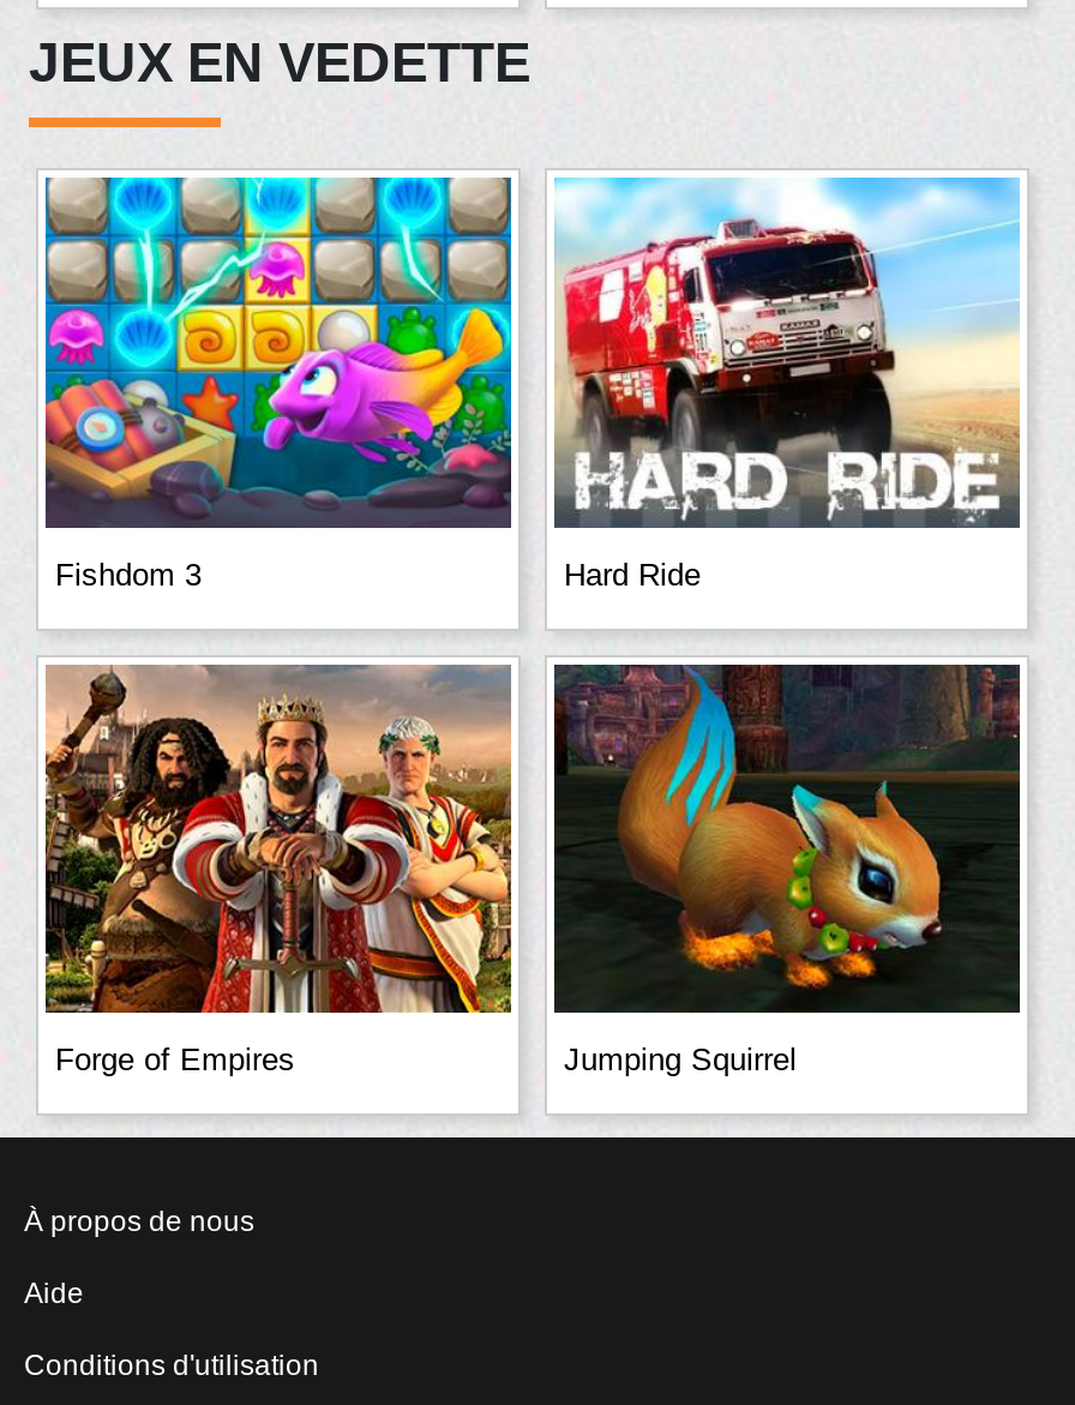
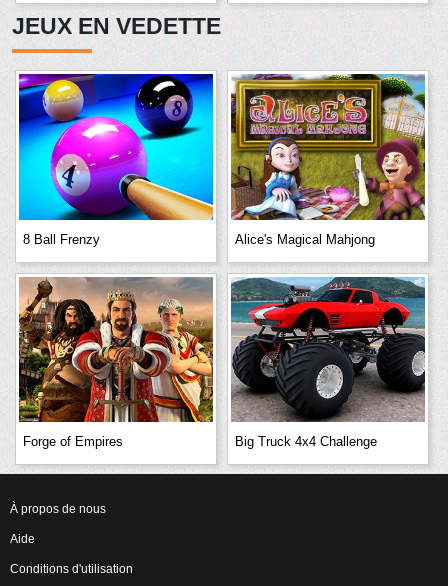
[43,175,701,592] [image] | Fishdom 3 | Hard Ride -> [18,73,375,247] [image] | 8 Ball Frenzy | Alice's Magical Mahjong
[552,175,1020,530] [image] -> [230,73,426,221] [image]
[552,662,1022,1078] [image] | Jumping Squirrel -> [230,276,426,449] [image] | Big Truck 4x4 Challenge

